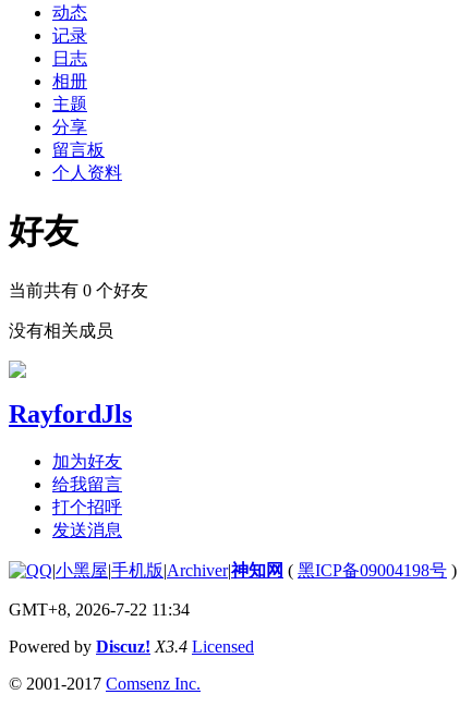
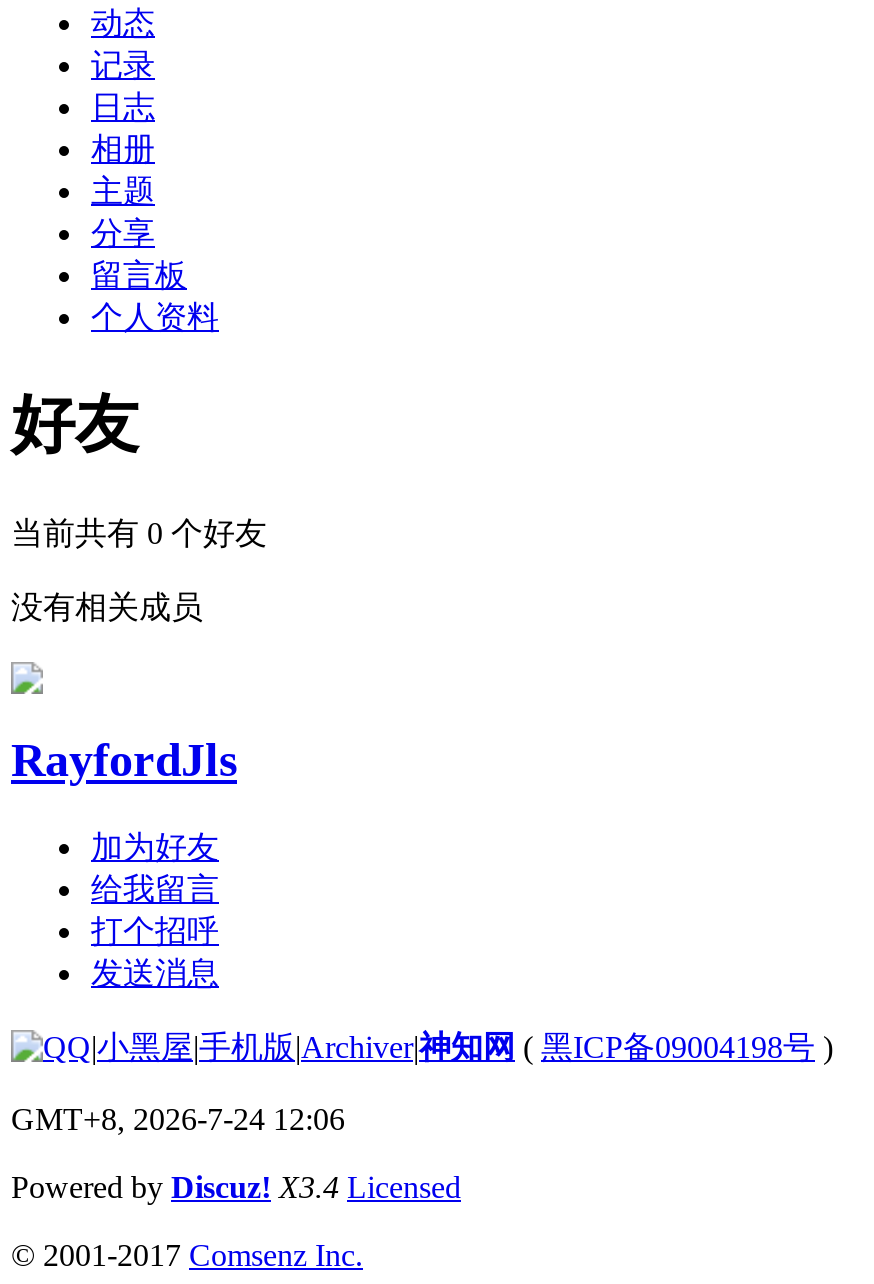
[9,600,190,618] GMT+8, 2026-7-22 11:34 -> [11,1101,345,1135] GMT+8, 2026-7-24 12:06

